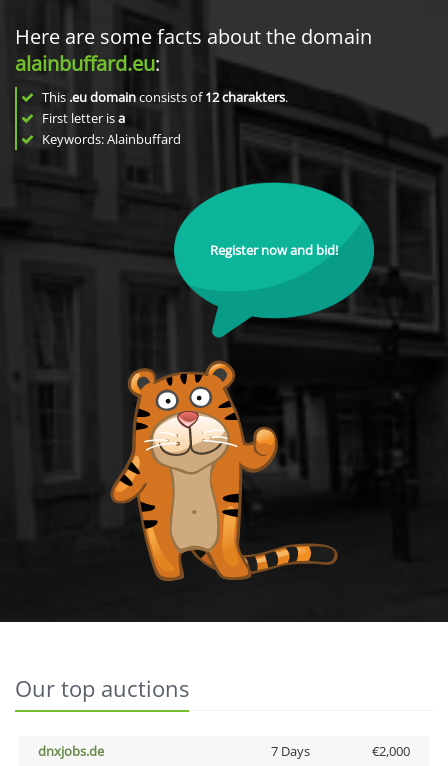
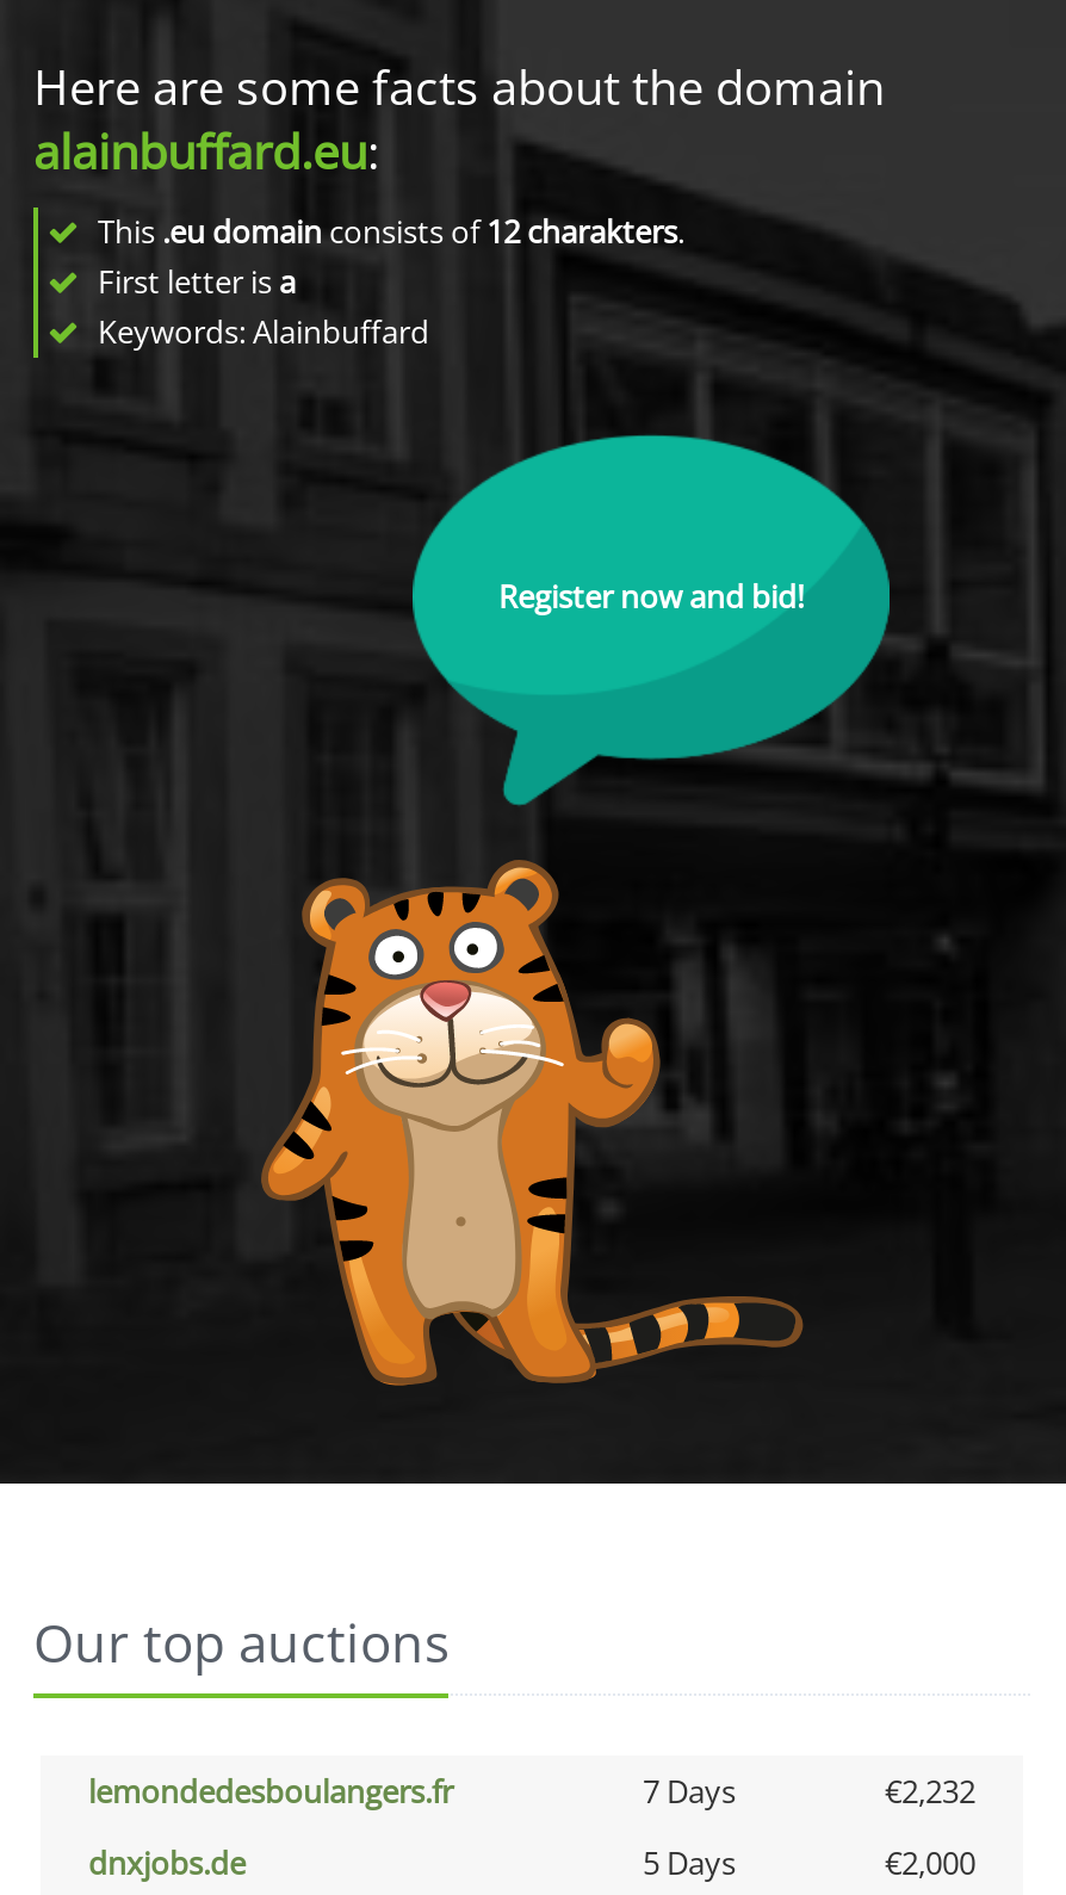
none -> [88,1770,975,1813] lemondedesboulangers.fr | 7 Days | €2,232
[270,742,309,760] 7 Days -> [643,1841,736,1884] 5 Days

